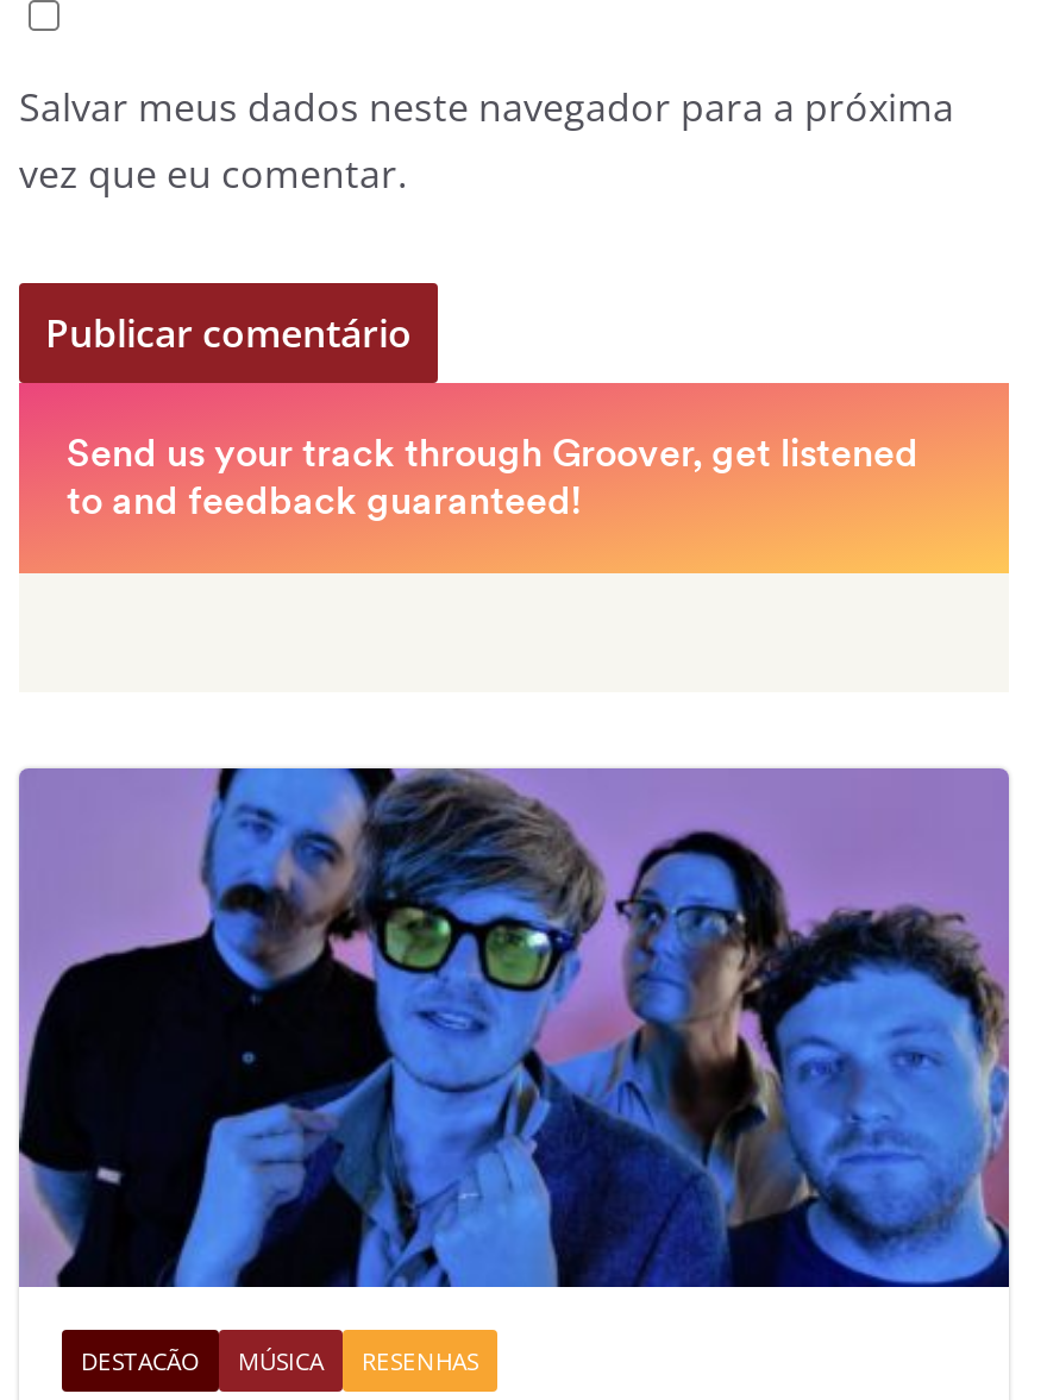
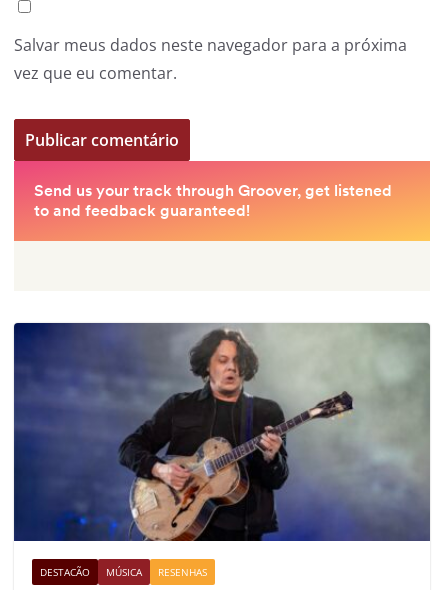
[17,766,1009,1289] [image] -> [14,322,430,542] [image]

